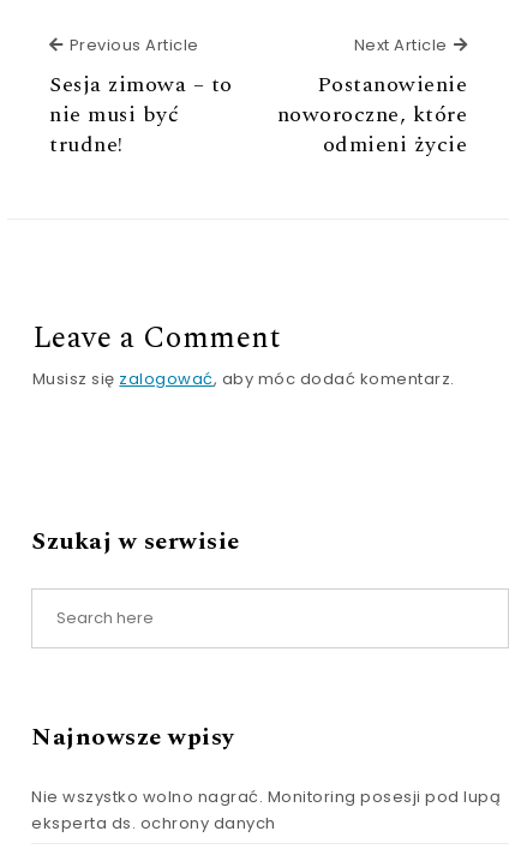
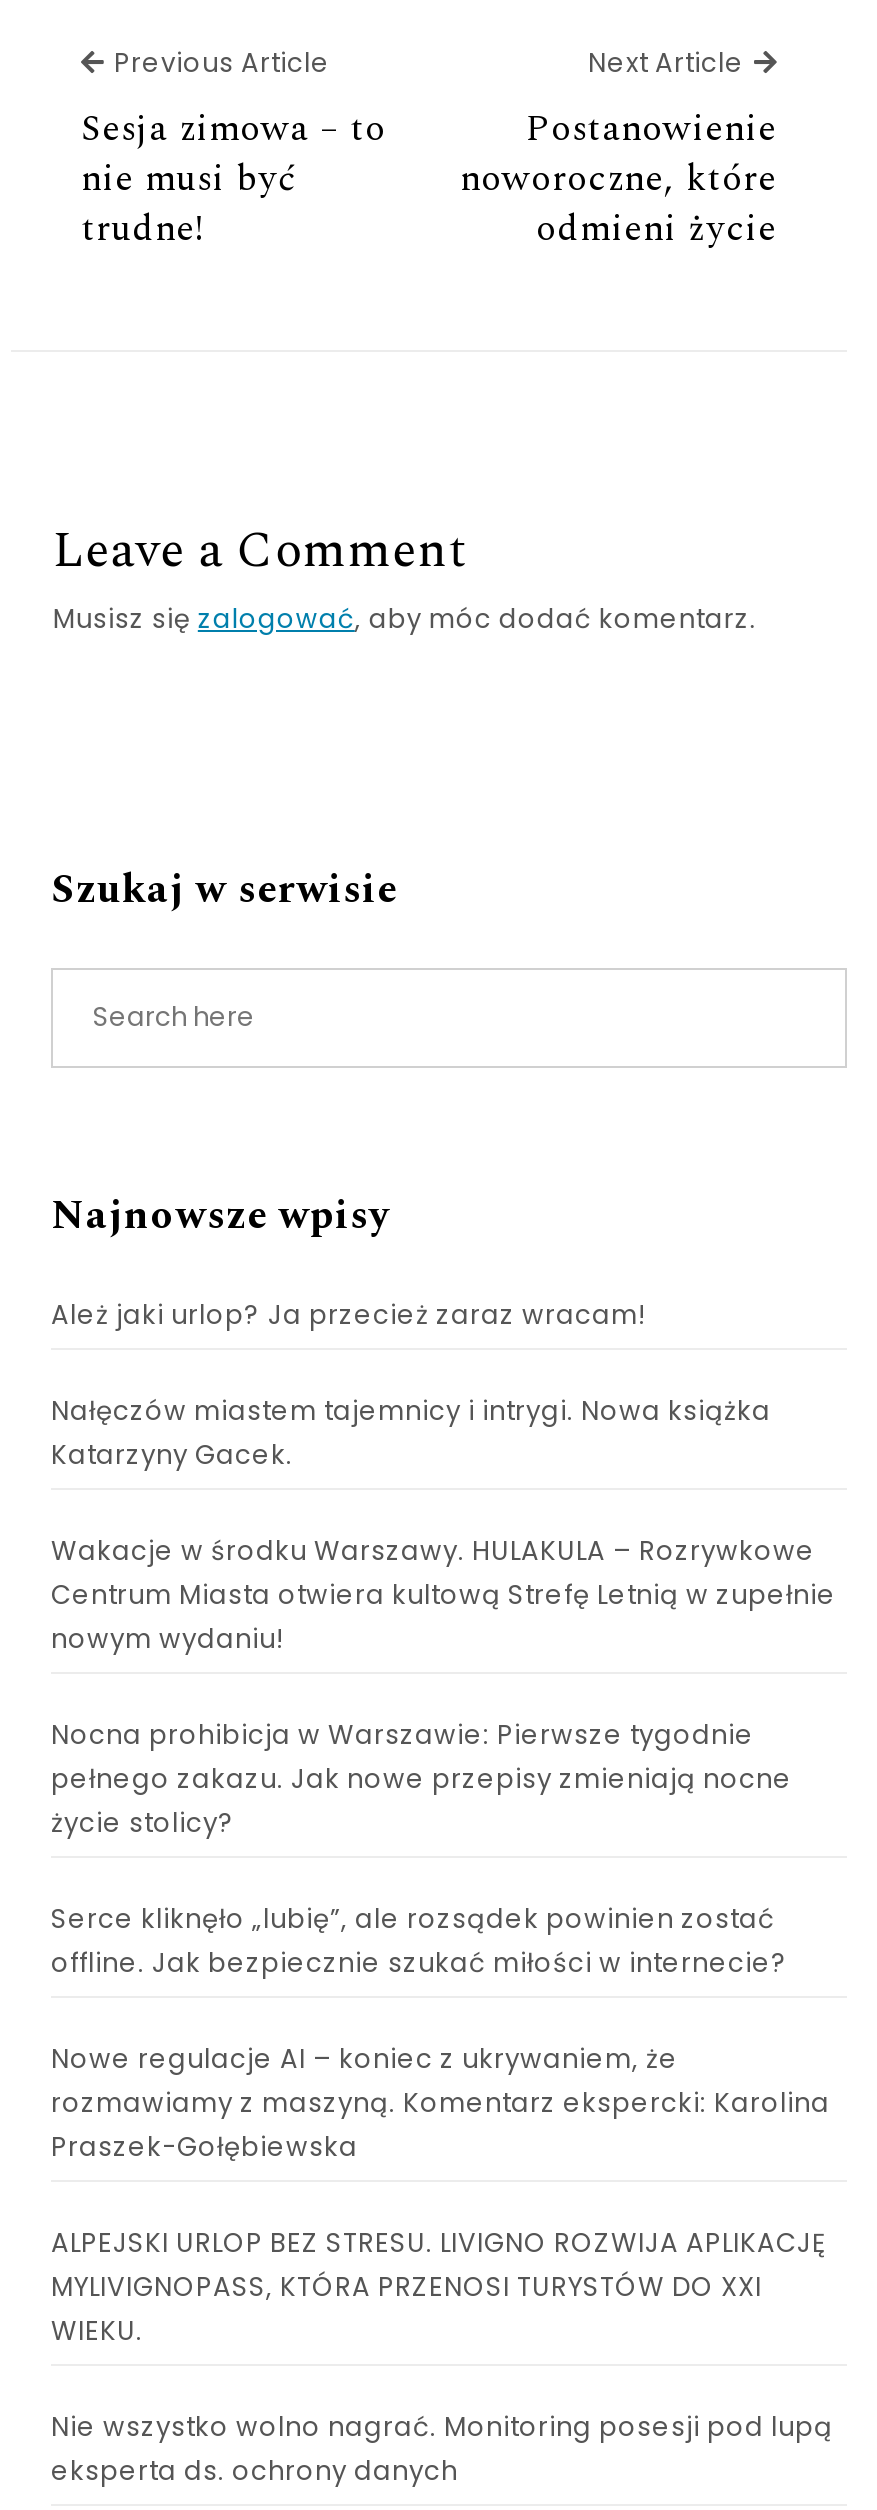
none -> [51,1295,836,2349] Ależ jaki urlop? Ja przecież zaraz wracam! | Nałęczów miastem tajemnicy i intrygi. Nowa książka | Katarzyny Gacek. | Wakacje w środku Warszawy. HULAKULA – Rozrywkowe | Centrum Miasta otwiera kultową Strefę Letnią w zupełnie | nowym wydaniu! | Nocna prohibicja w Warszawie: Pierwsze tygodnie | pełnego zakazu. Jak nowe przepisy zmieniają nocne | życie stolicy? | Serce kliknęło „lubię”, ale rozsądek powinien zostać | offline. Jak bezpiecznie szukać miłości w internecie? | Nowe regulacje AI – koniec z ukrywaniem, że | rozmawiamy z maszyną. Komentarz ekspercki: Karolina | Praszek-Gołębiewska | ALPEJSKI URLOP BEZ STRESU. LIVIGNO ROZWIJA APLIKACJĘ | MYLIVIGNOPASS, KTÓRA PRZENOSI TURYSTÓW DO XXI | WIEKU.

